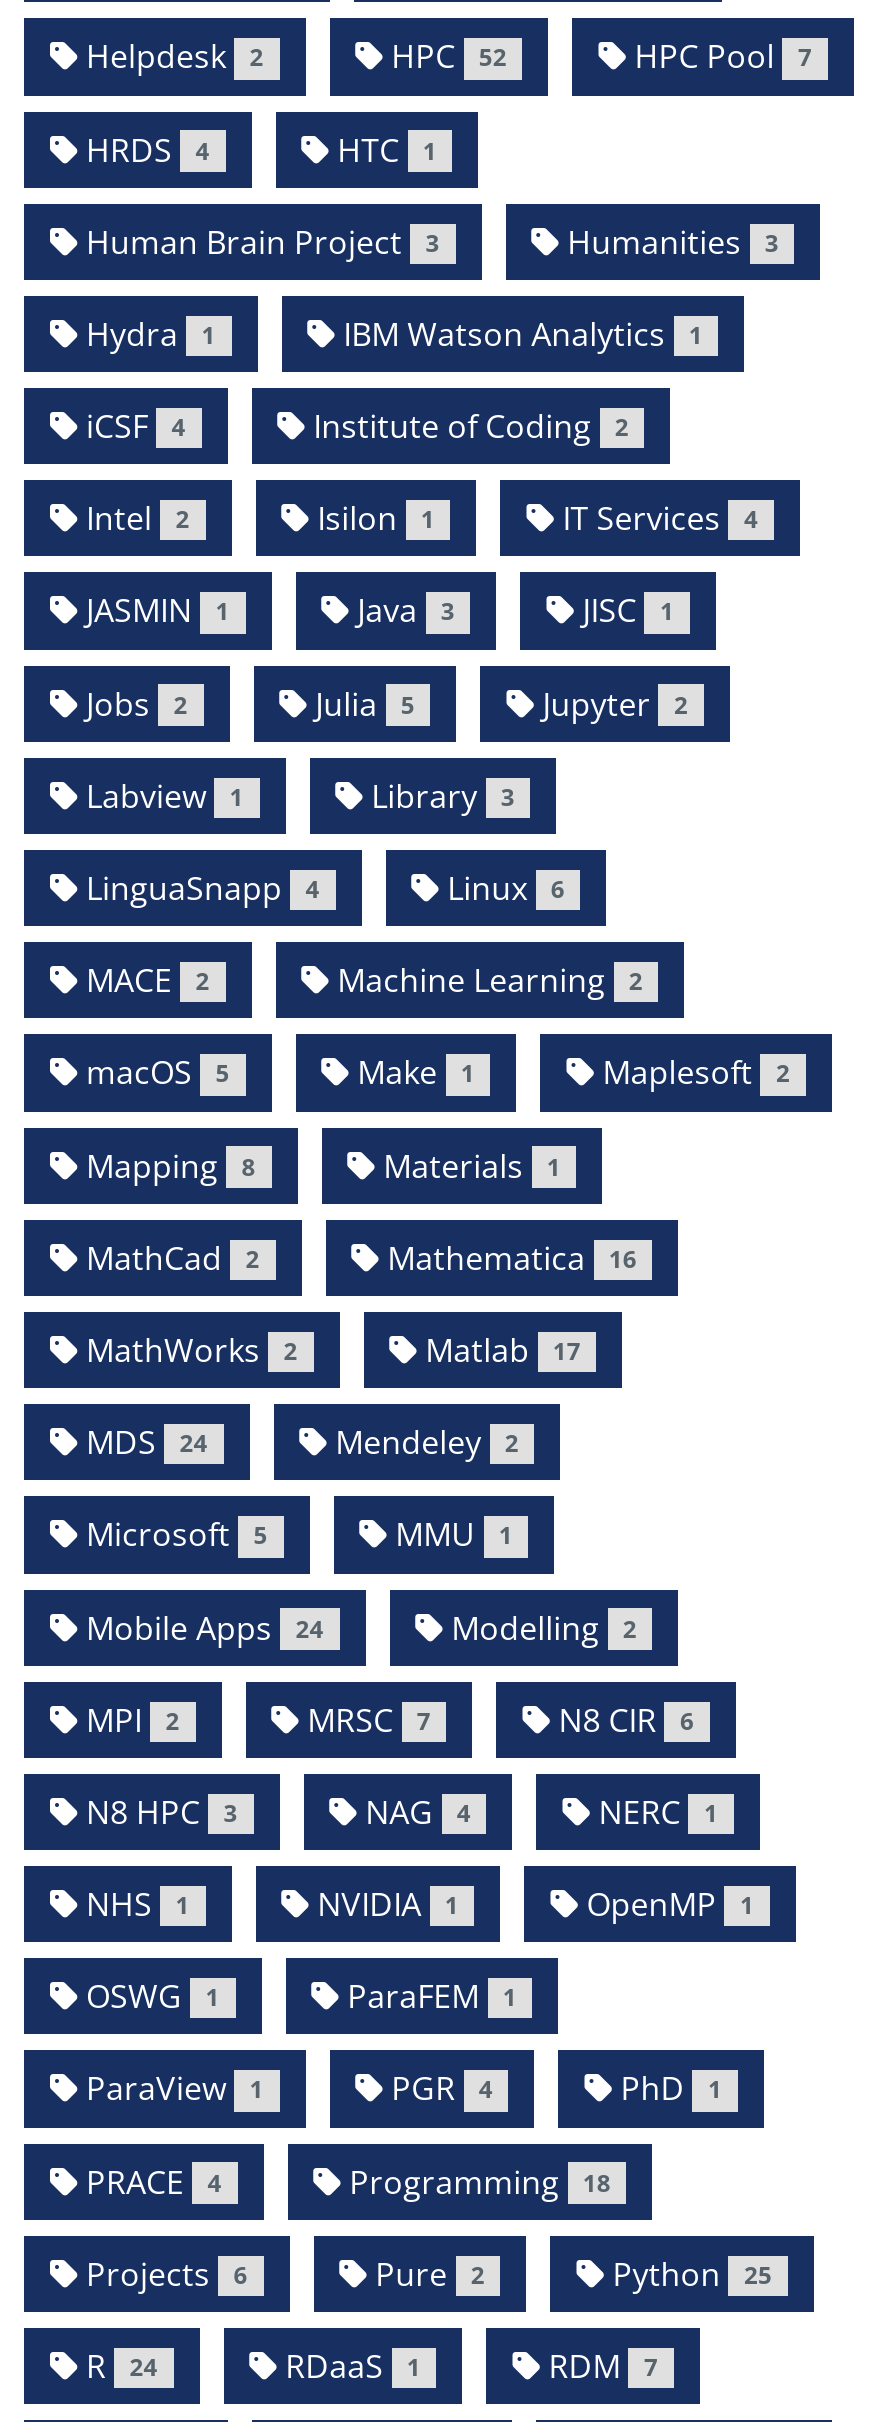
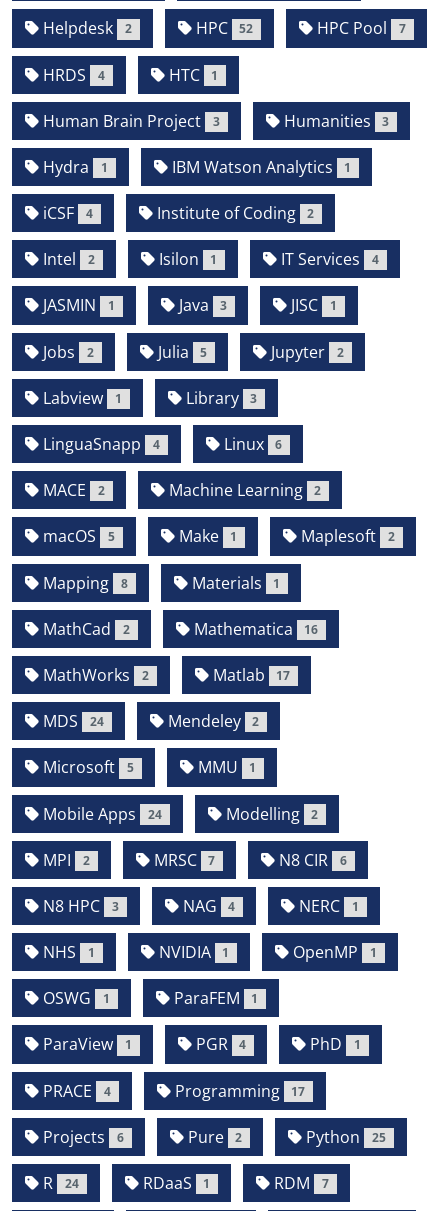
[341,2159,611,2203] Programming 18 -> [171,1080,305,1102] Programming 17

